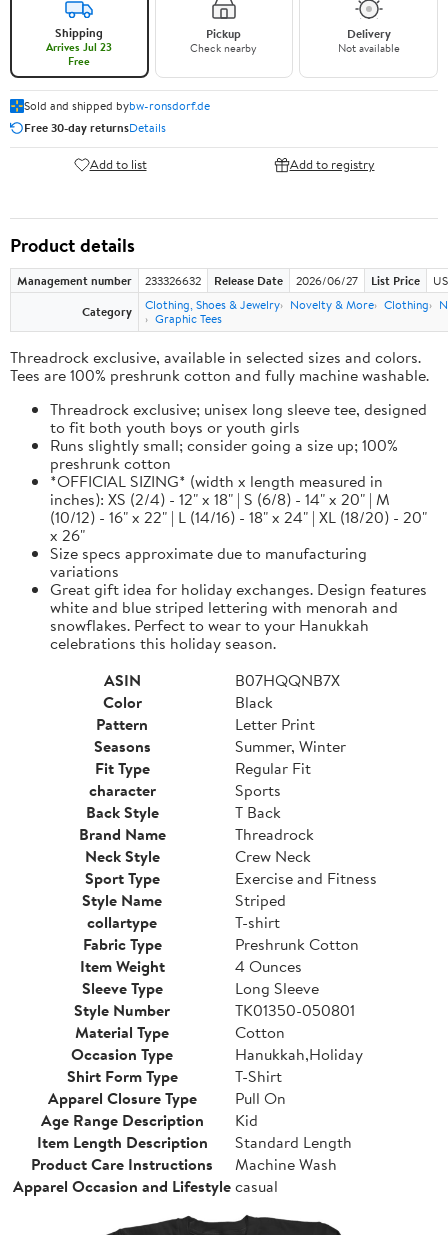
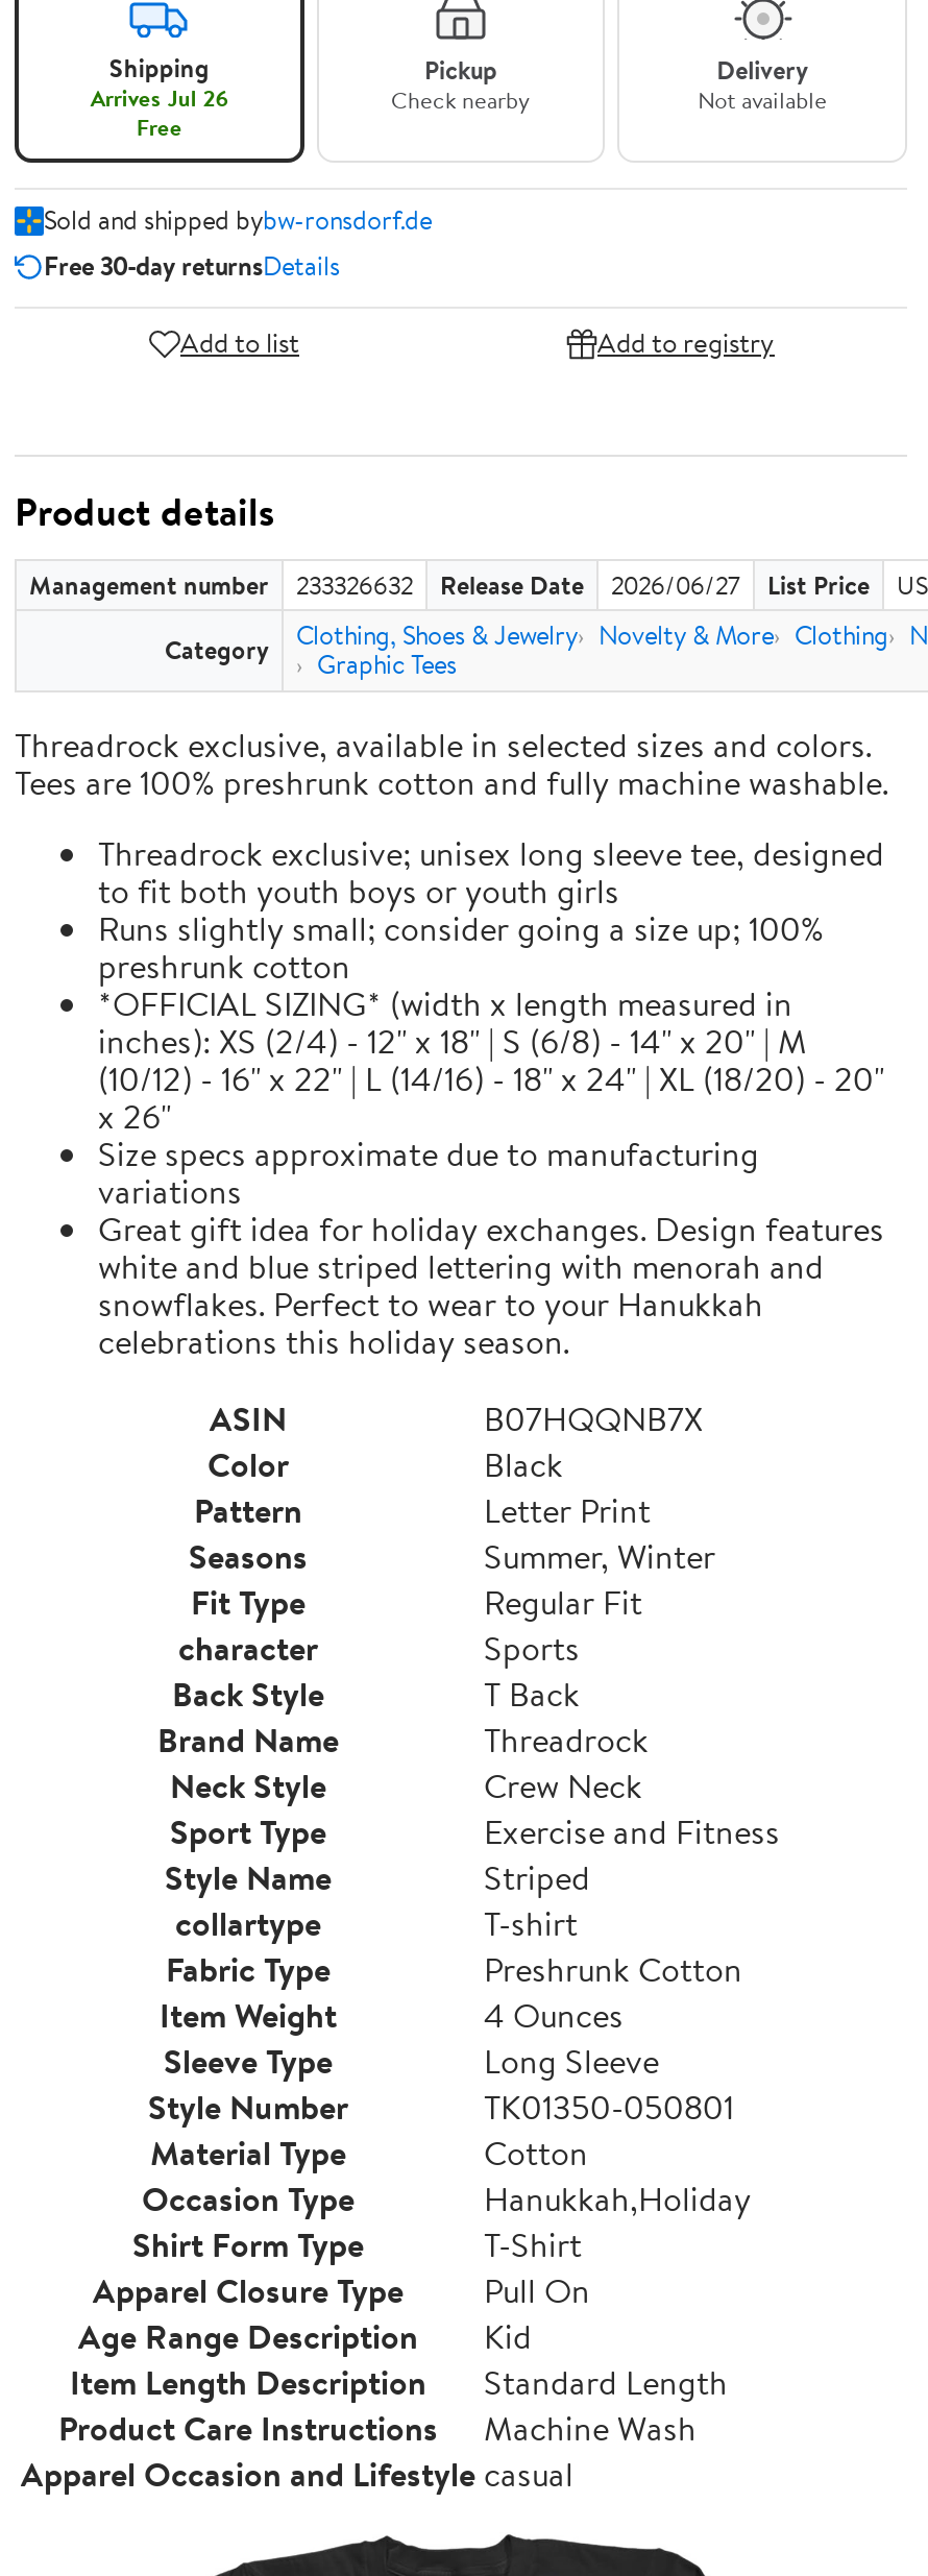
[46,39,112,55] Arrives Jul 23 -> [90,81,228,115] Arrives Jul 26

